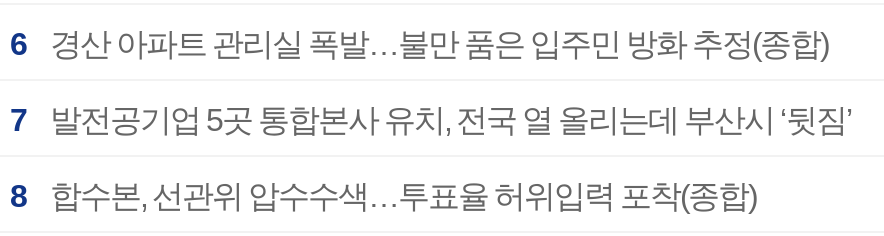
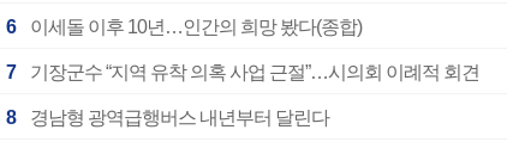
[50,27,828,61] 경산 아파트 관리실 폭발…불만 품은 입주민 방화 추정(종합) -> [30,17,362,37] 이세돌 이후 10년…인간의 희망 봤다(종합)
[50,103,852,137] 발전공기업 5곳 통합본사 유치, 전국 열 올리는데 부산시 ‘뒷짐’ -> [30,62,479,82] 기장군수 “지역 유착 의혹 사업 근절”…시의회 이례적 회견
[50,179,756,213] 합수본, 선관위 압수수색…투표율 허위입력 포착(종합) -> [30,107,329,128] 경남형 광역급행버스 내년부터 달린다

